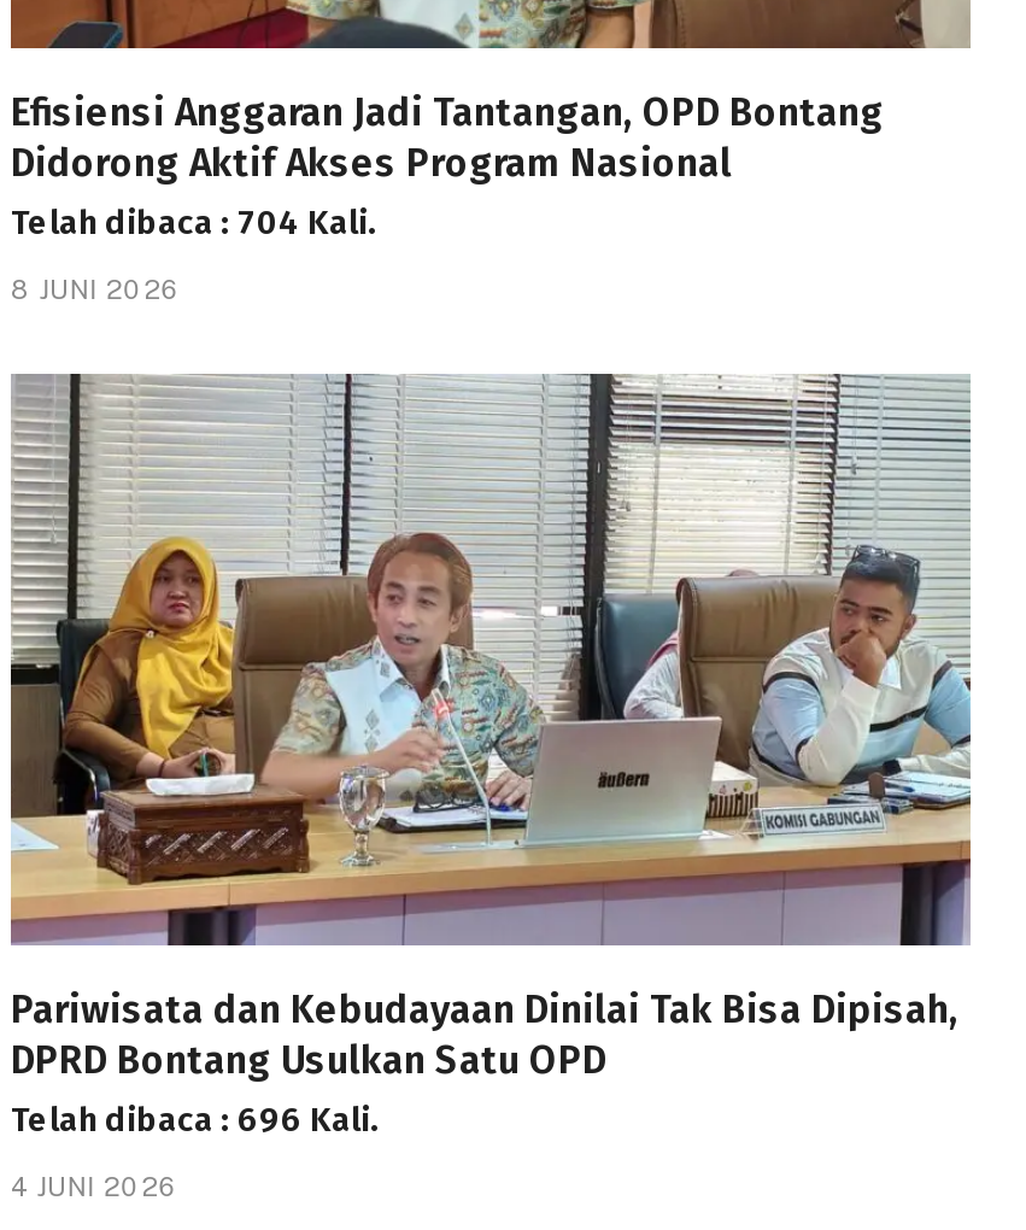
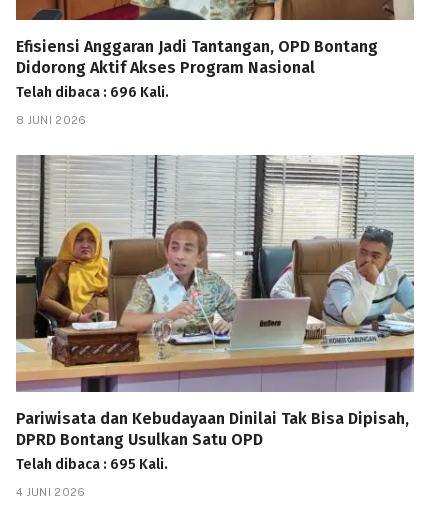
[11,203,377,244] Telah dibaca : 704 Kali. -> none
none -> [16,456,168,473] Telah dibaca : 695 Kali.
moved [11,1100,380,1141] -> [16,84,169,101]: Telah dibaca : 696 Kali.

